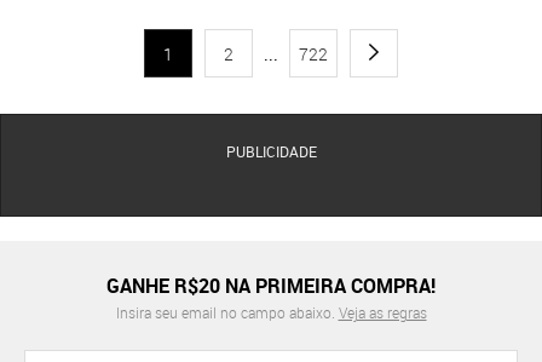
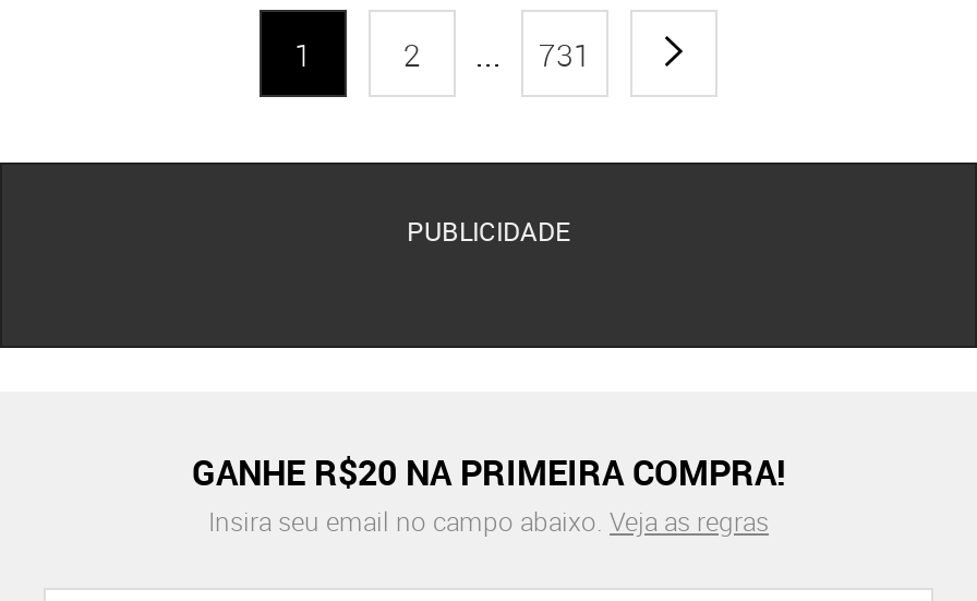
[299,42,328,65] 722 -> [539,34,591,75] 731

